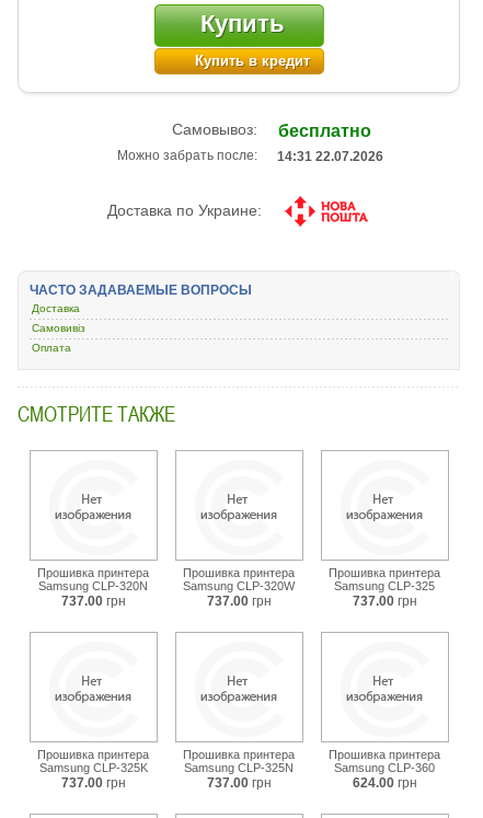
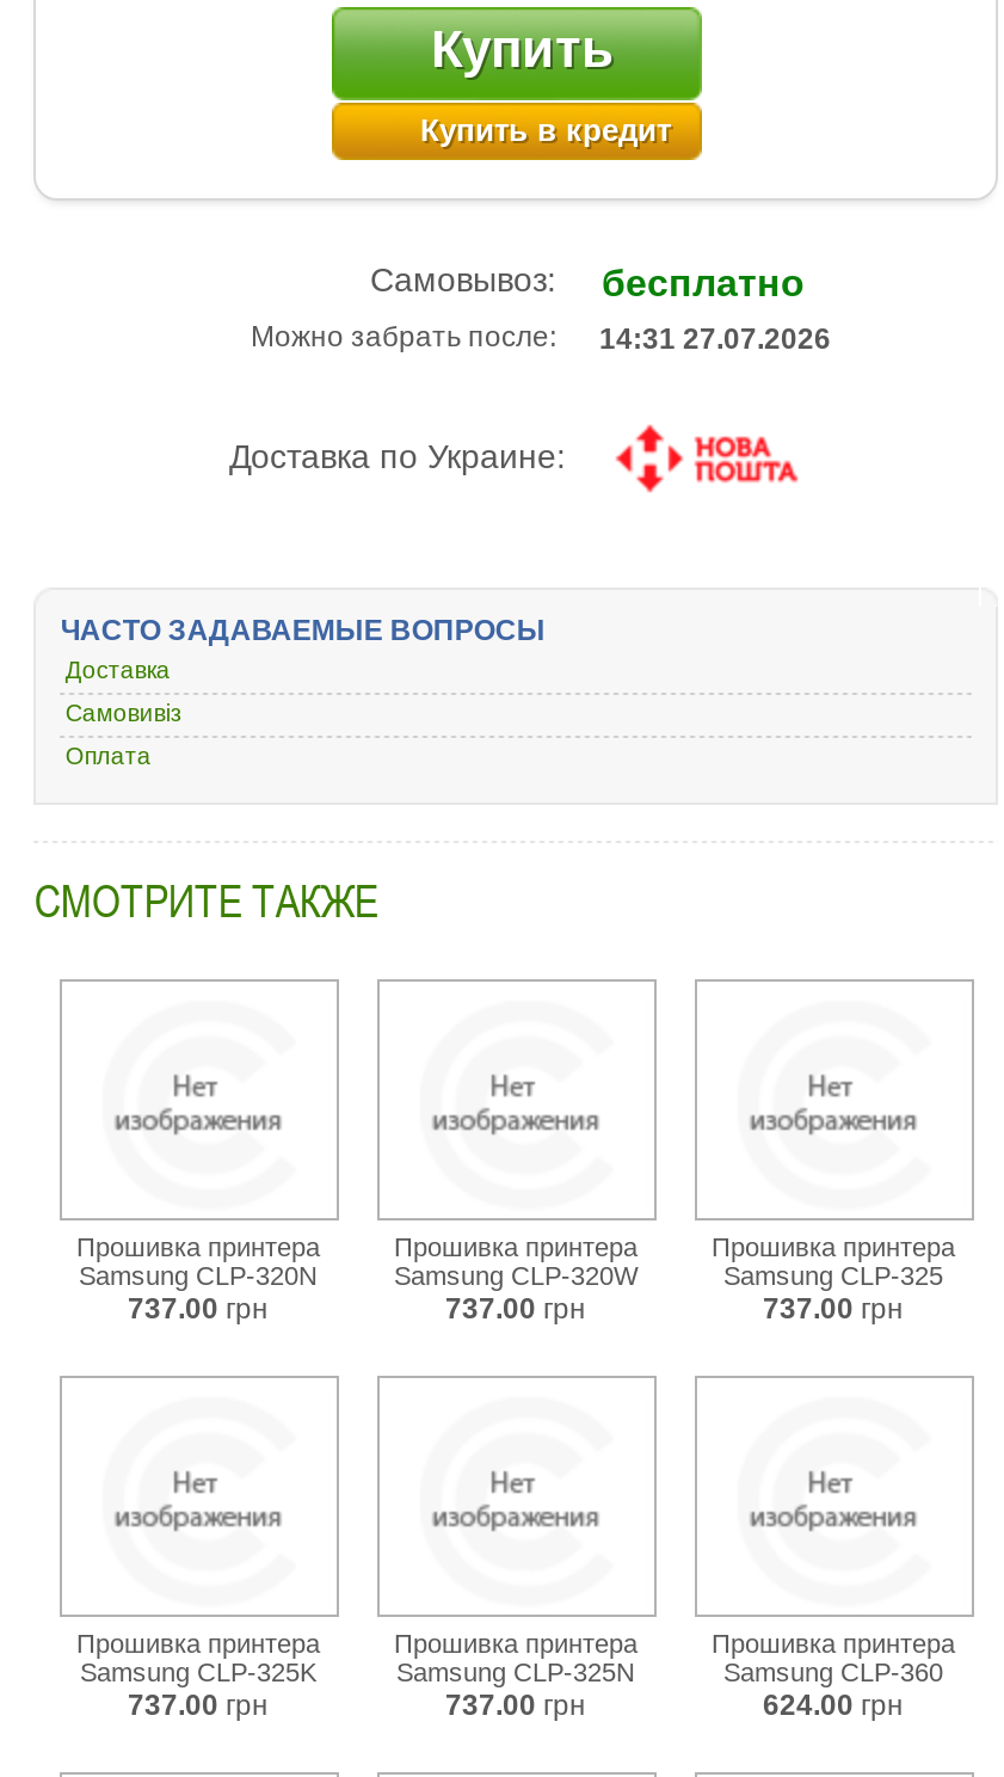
[117,148,383,164] Можно забрать после: 14:31 22.07.2026 -> [251,320,831,355] Можно забрать после: 14:31 27.07.2026

